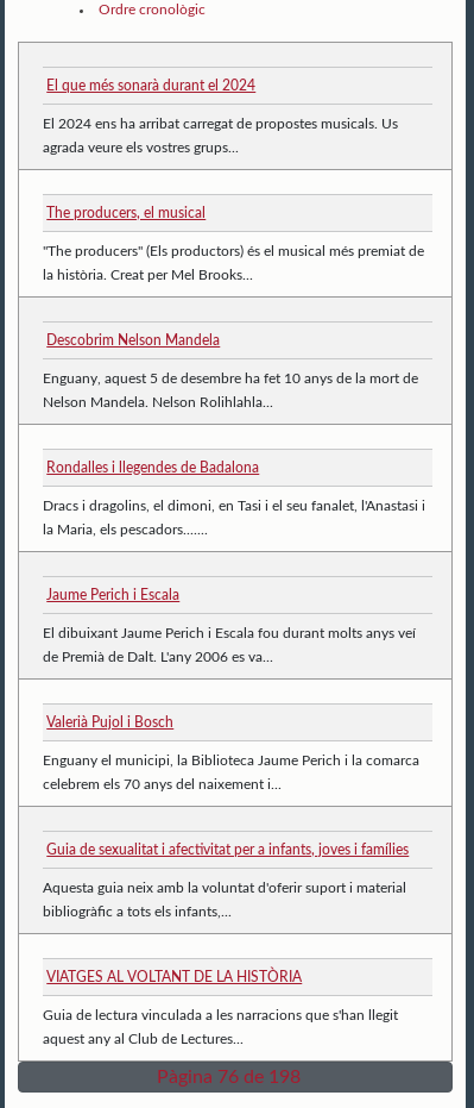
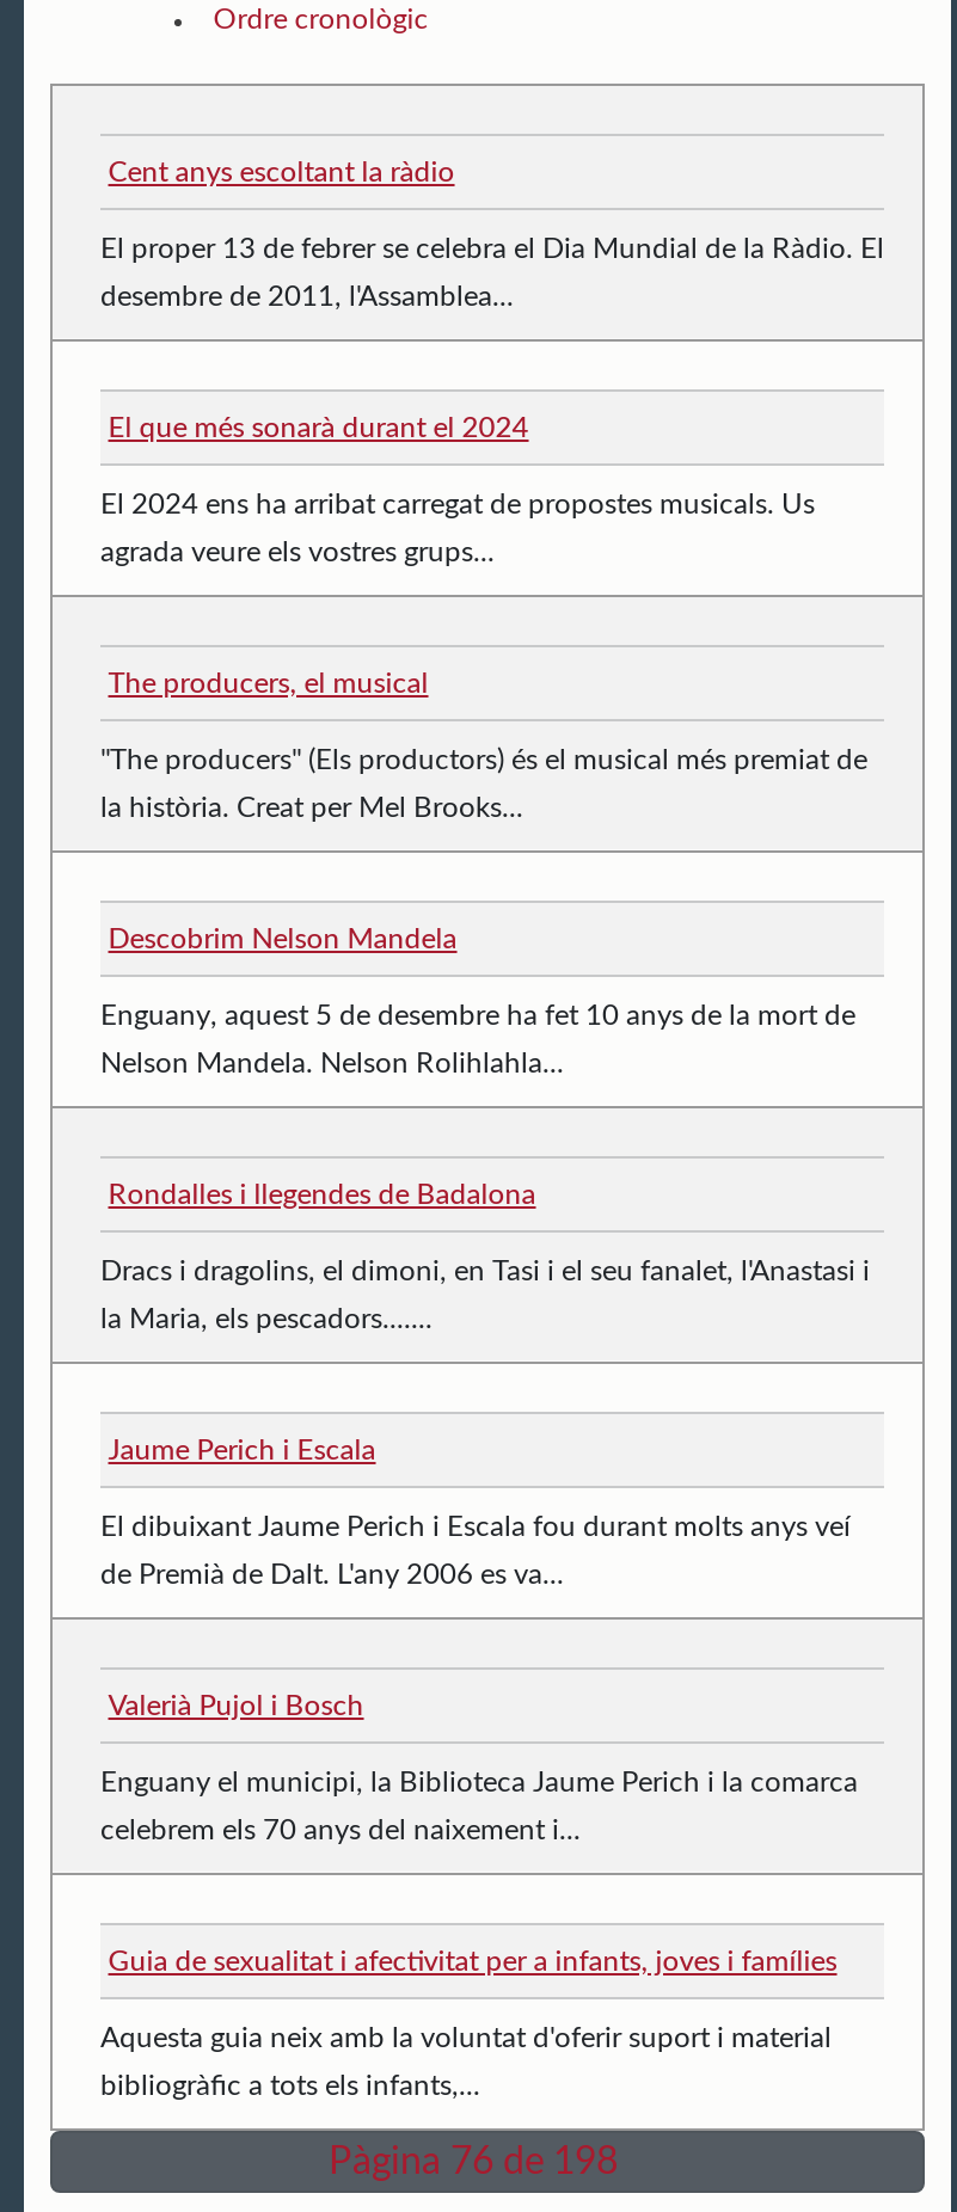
none -> [100,157,884,310] Cent anys escoltant la ràdio | El proper 13 de febrer se celebra el Dia Mundial de la Ràdio. El | desembre de 2011, l'Assamblea...
moved [43,78,425,918] -> [100,413,870,2099]: El que més sonarà durant el 2024 | El 2024 ens ha arribat carregat de propostes musicals. Us | agrada veure els vostres grups... | ... | Aquesta guia neix amb la voluntat d'oferir suport i material | bibliogràfic a tots els infants,...
[43,970,398,1046] VIATGES AL VOLTANT DE LA HISTÒRIA | Guia de lectura vinculada a les narracions que s'han llegit | aquest any al Club de Lectures... -> none

